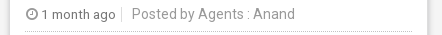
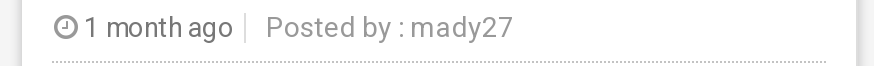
[132,6,295,22] Posted by Agents: Anand -> [266,11,514,43] Posted by: mady27

